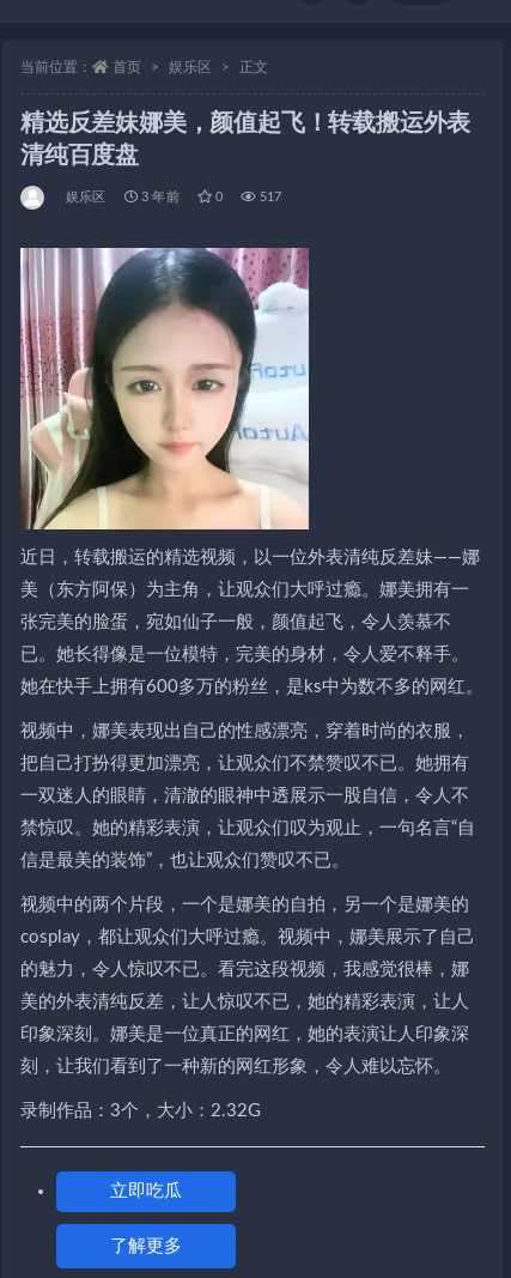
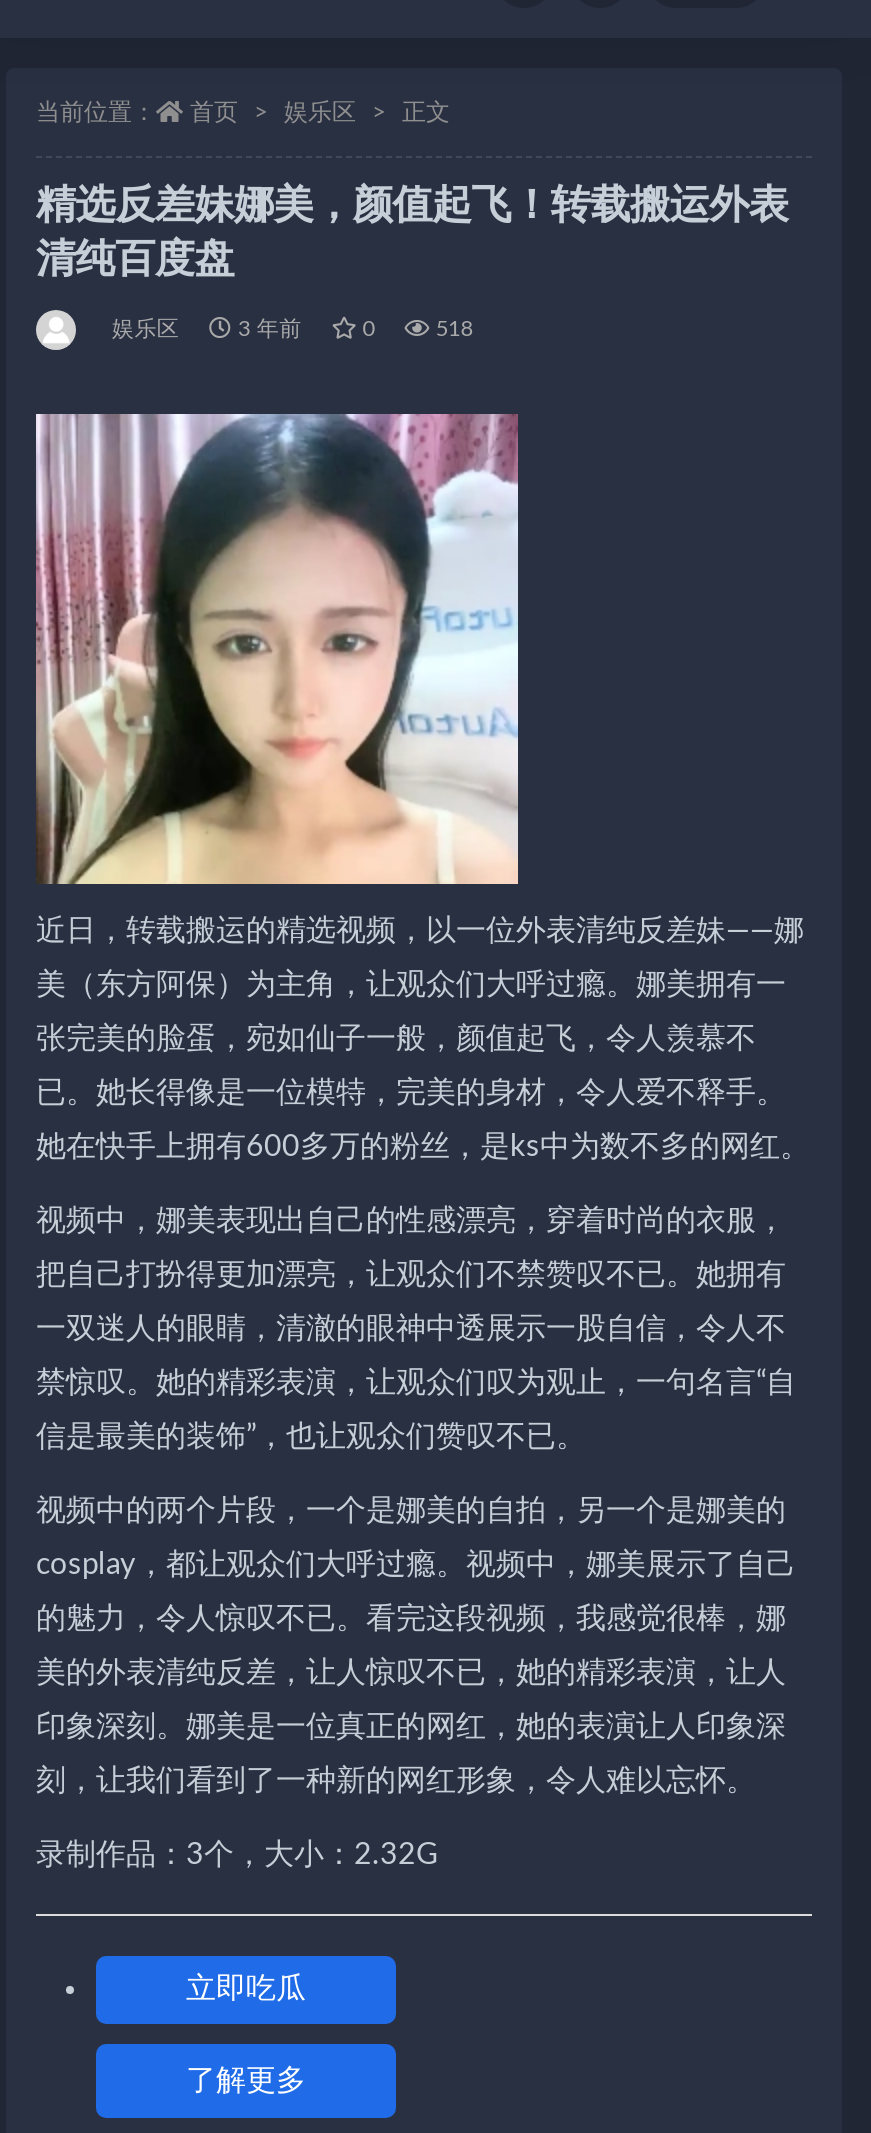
[256,190,282,204] 517 -> [429,318,473,340] 518

